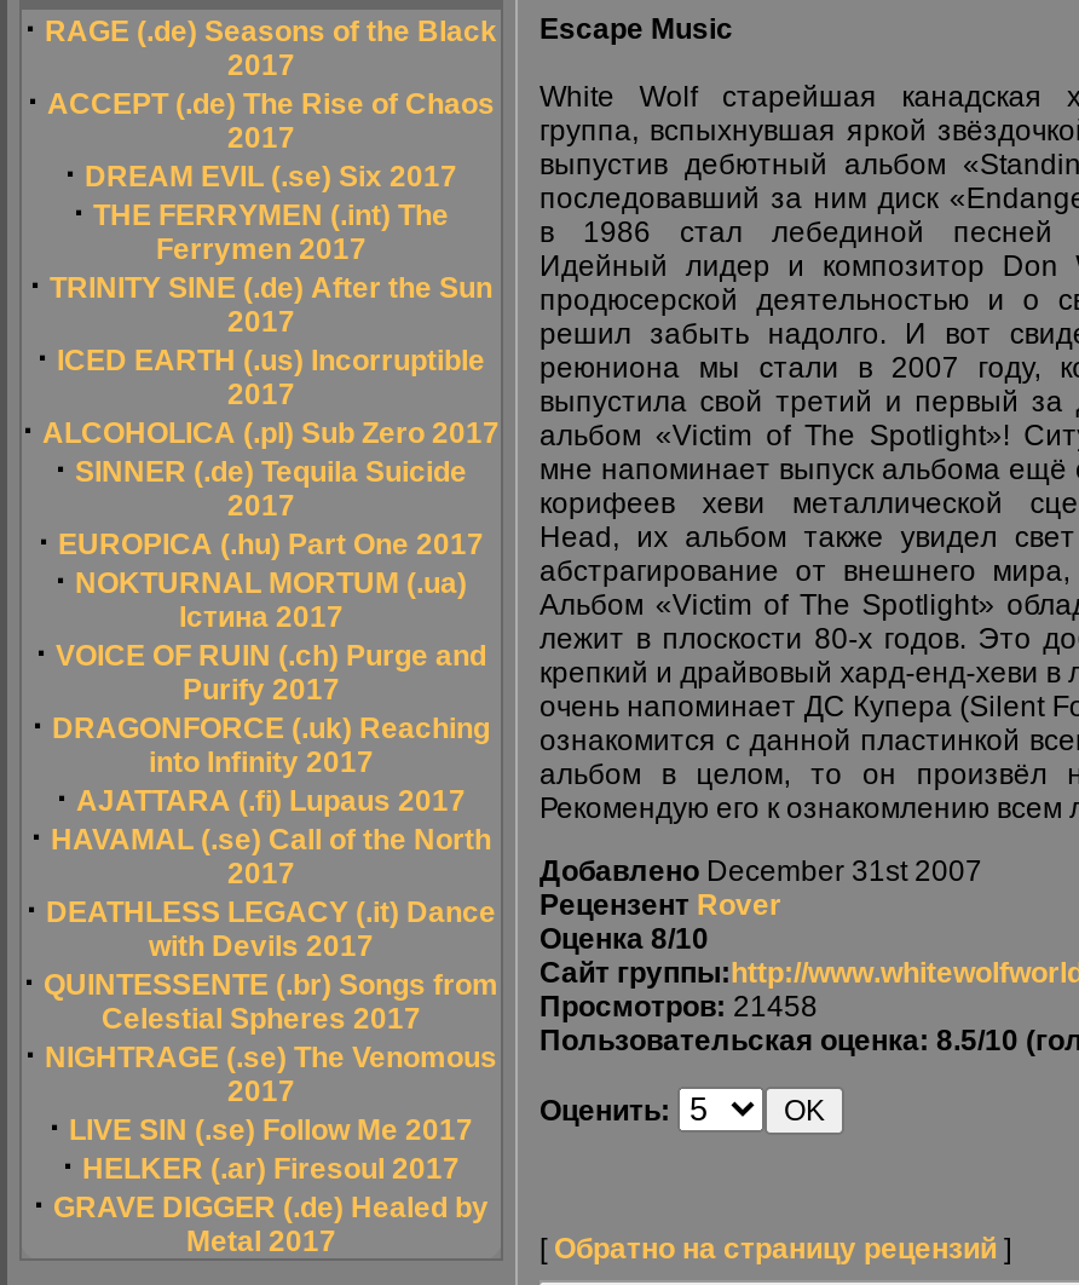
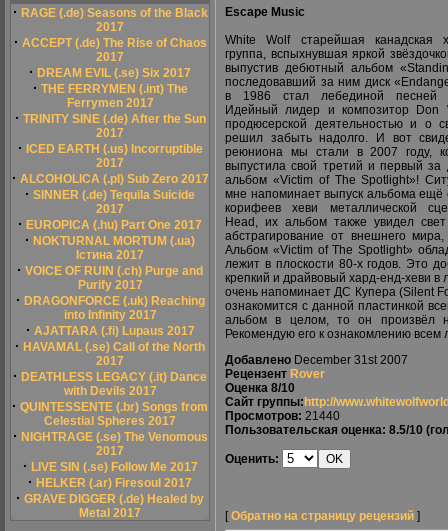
[539,990,818,1024] Просмотров: 21458 -> [225,409,340,423] Просмотров: 21440

